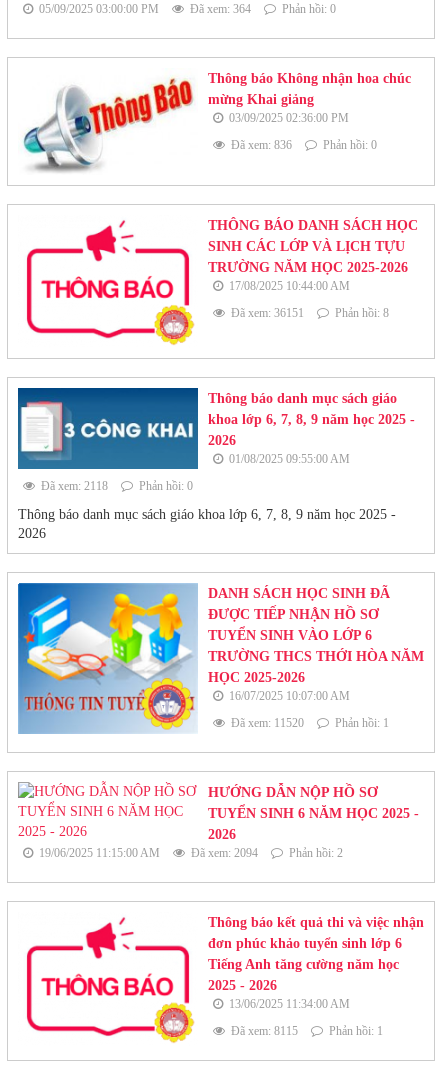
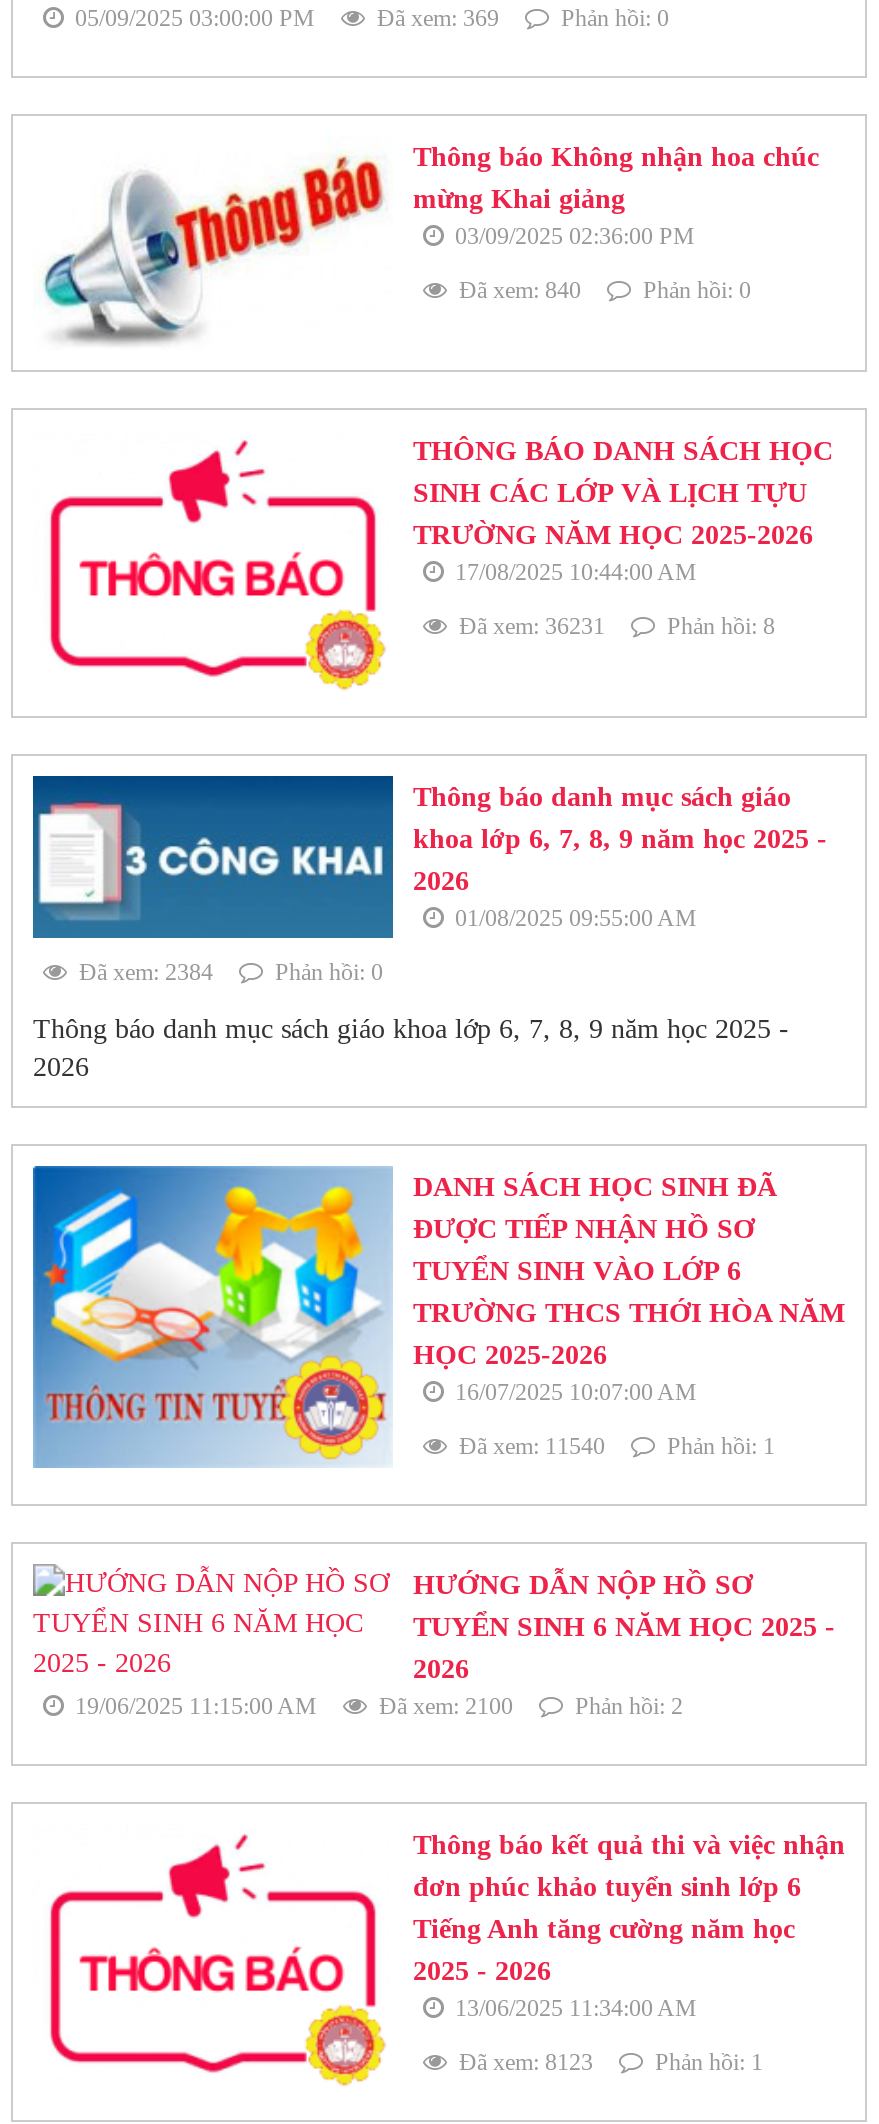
[36,2,336,16] 05/09/2025 03:00:00 PM Đã xem: 364 Phản hồi: 0 -> [69,4,669,32] 05/09/2025 03:00:00 PM Đã xem: 369 Phản hồi: 0
[228,138,377,152] Đã xem: 836 Phản hồi: 0 -> [453,276,751,304] Đã xem: 840 Phản hồi: 0
[228,306,389,320] Đã xem: 36151 Phản hồi: 8 -> [453,612,775,640] Đã xem: 36231 Phản hồi: 8
[38,479,193,493] Đã xem: 2118 Phản hồi: 0 -> [73,959,383,987] Đã xem: 2384 Phản hồi: 0
[228,716,389,730] Đã xem: 11520 Phản hồi: 1 -> [453,1433,775,1461] Đã xem: 11540 Phản hồi: 1
[36,846,343,860] 19/06/2025 11:15:00 AM Đã xem: 2094 Phản hồi: 2 -> [69,1693,683,1721] 19/06/2025 11:15:00 AM Đã xem: 2100 Phản hồi: 2
[228,1024,383,1038] Đã xem: 8115 Phản hồi: 1 -> [453,2049,763,2077] Đã xem: 8123 Phản hồi: 1

